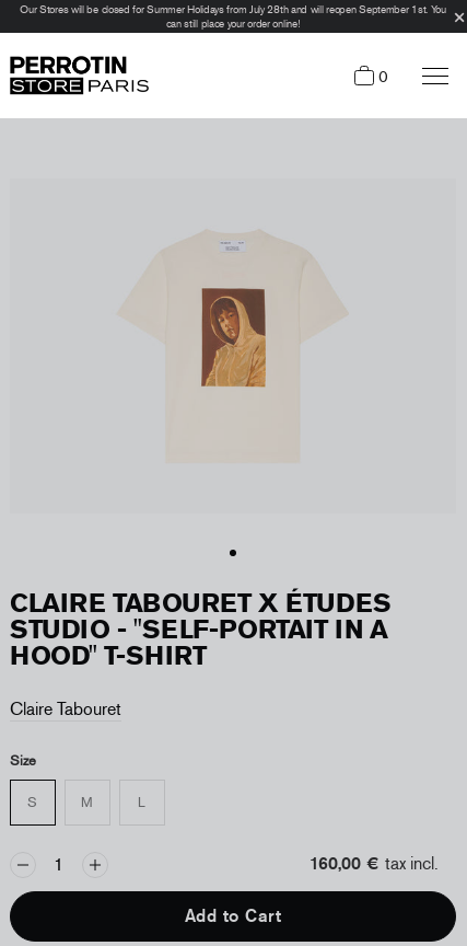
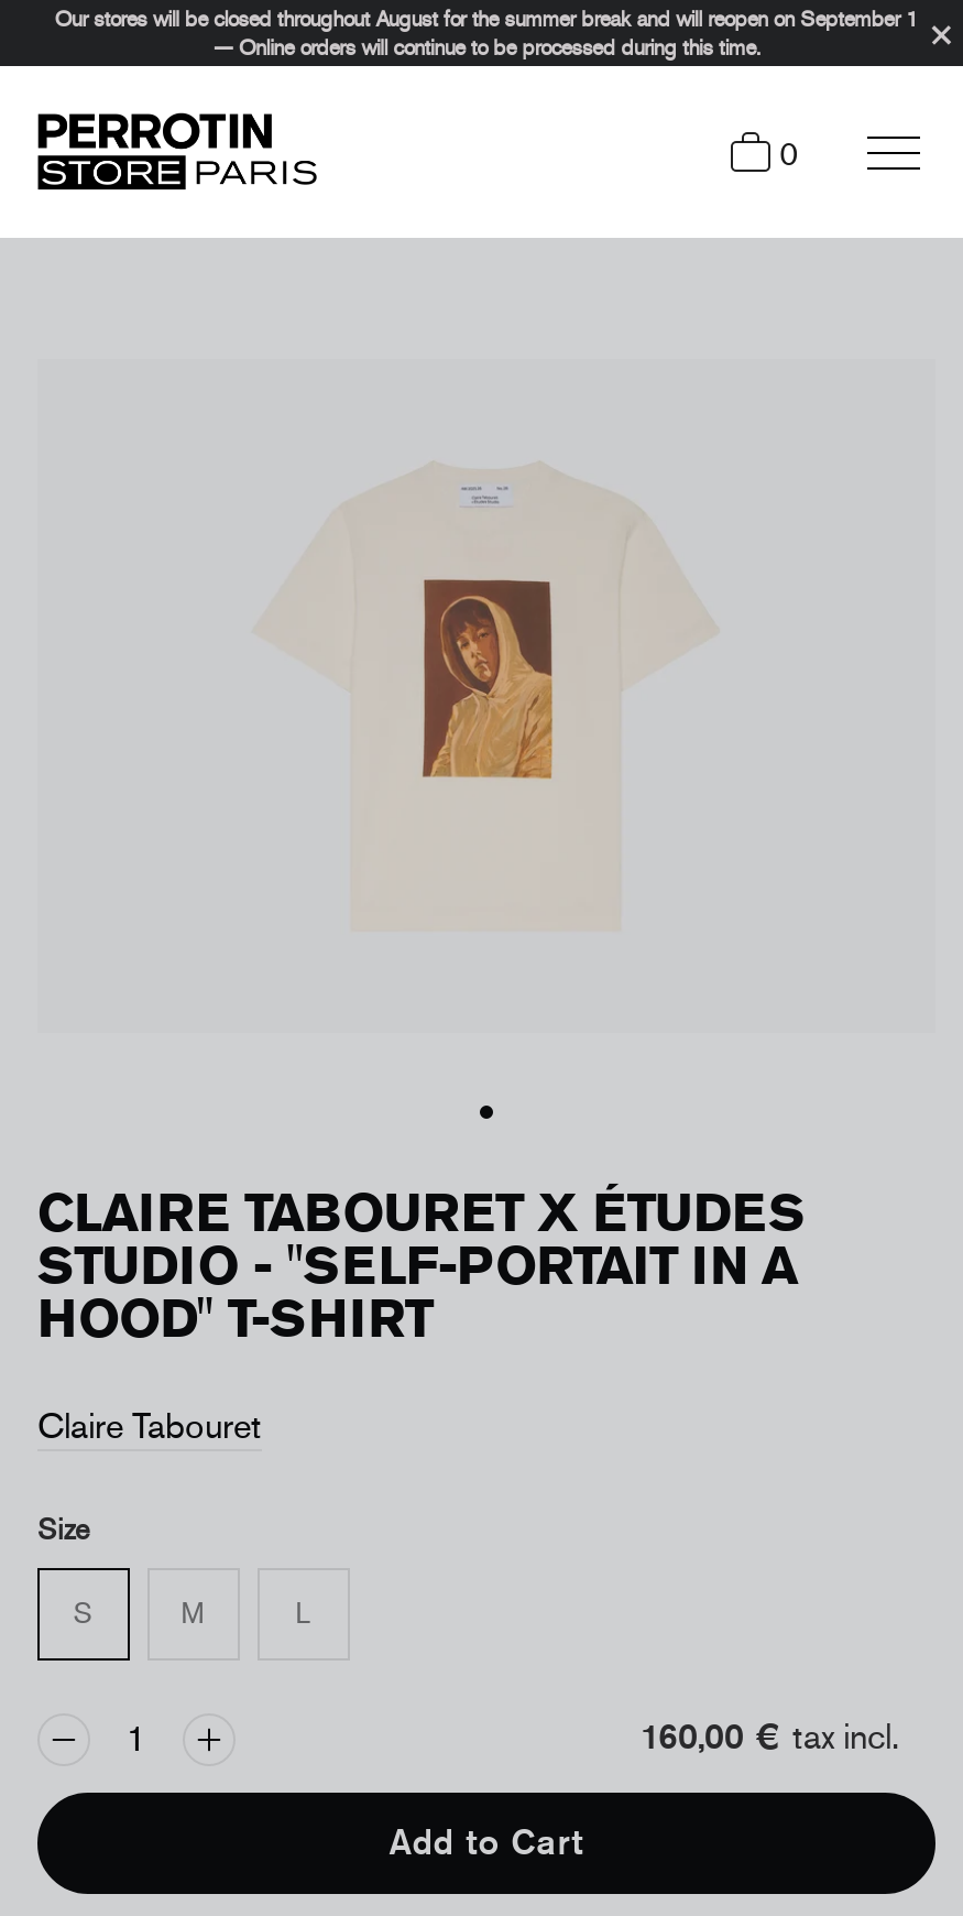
[20,2,446,31] Our Stores will be closed for Summer Holidays from July 28th and will reopen September 1st. You | can still place your order online! -> [54,4,918,62] Our stores will be closed throughout August for the summer break and will reopen on September 1 | — Online orders will continue to be processed during this time.

